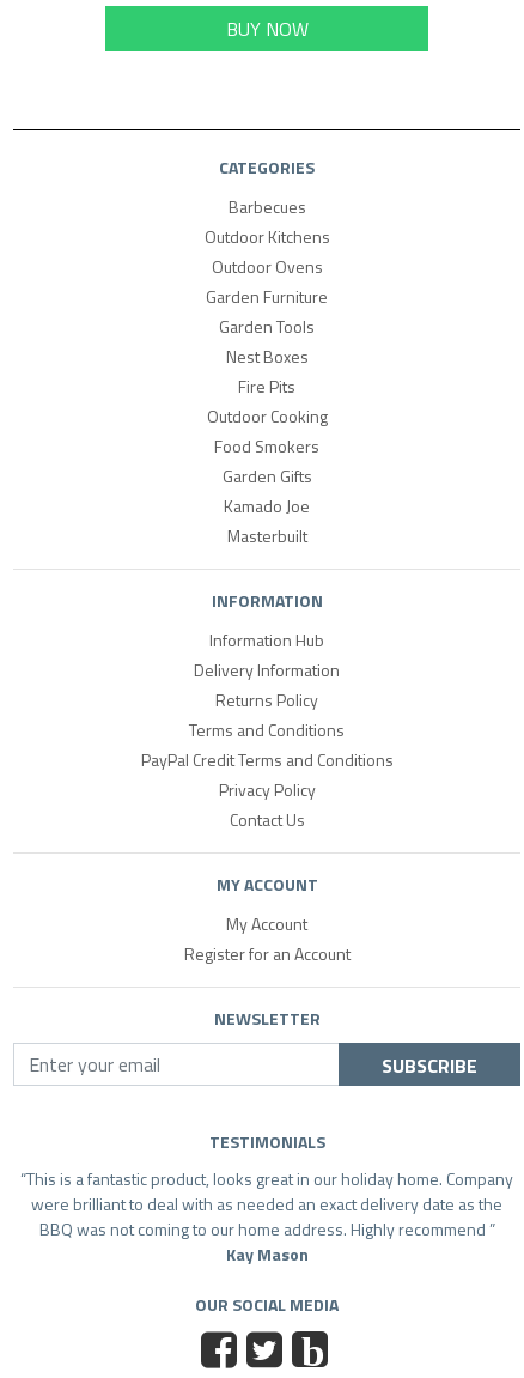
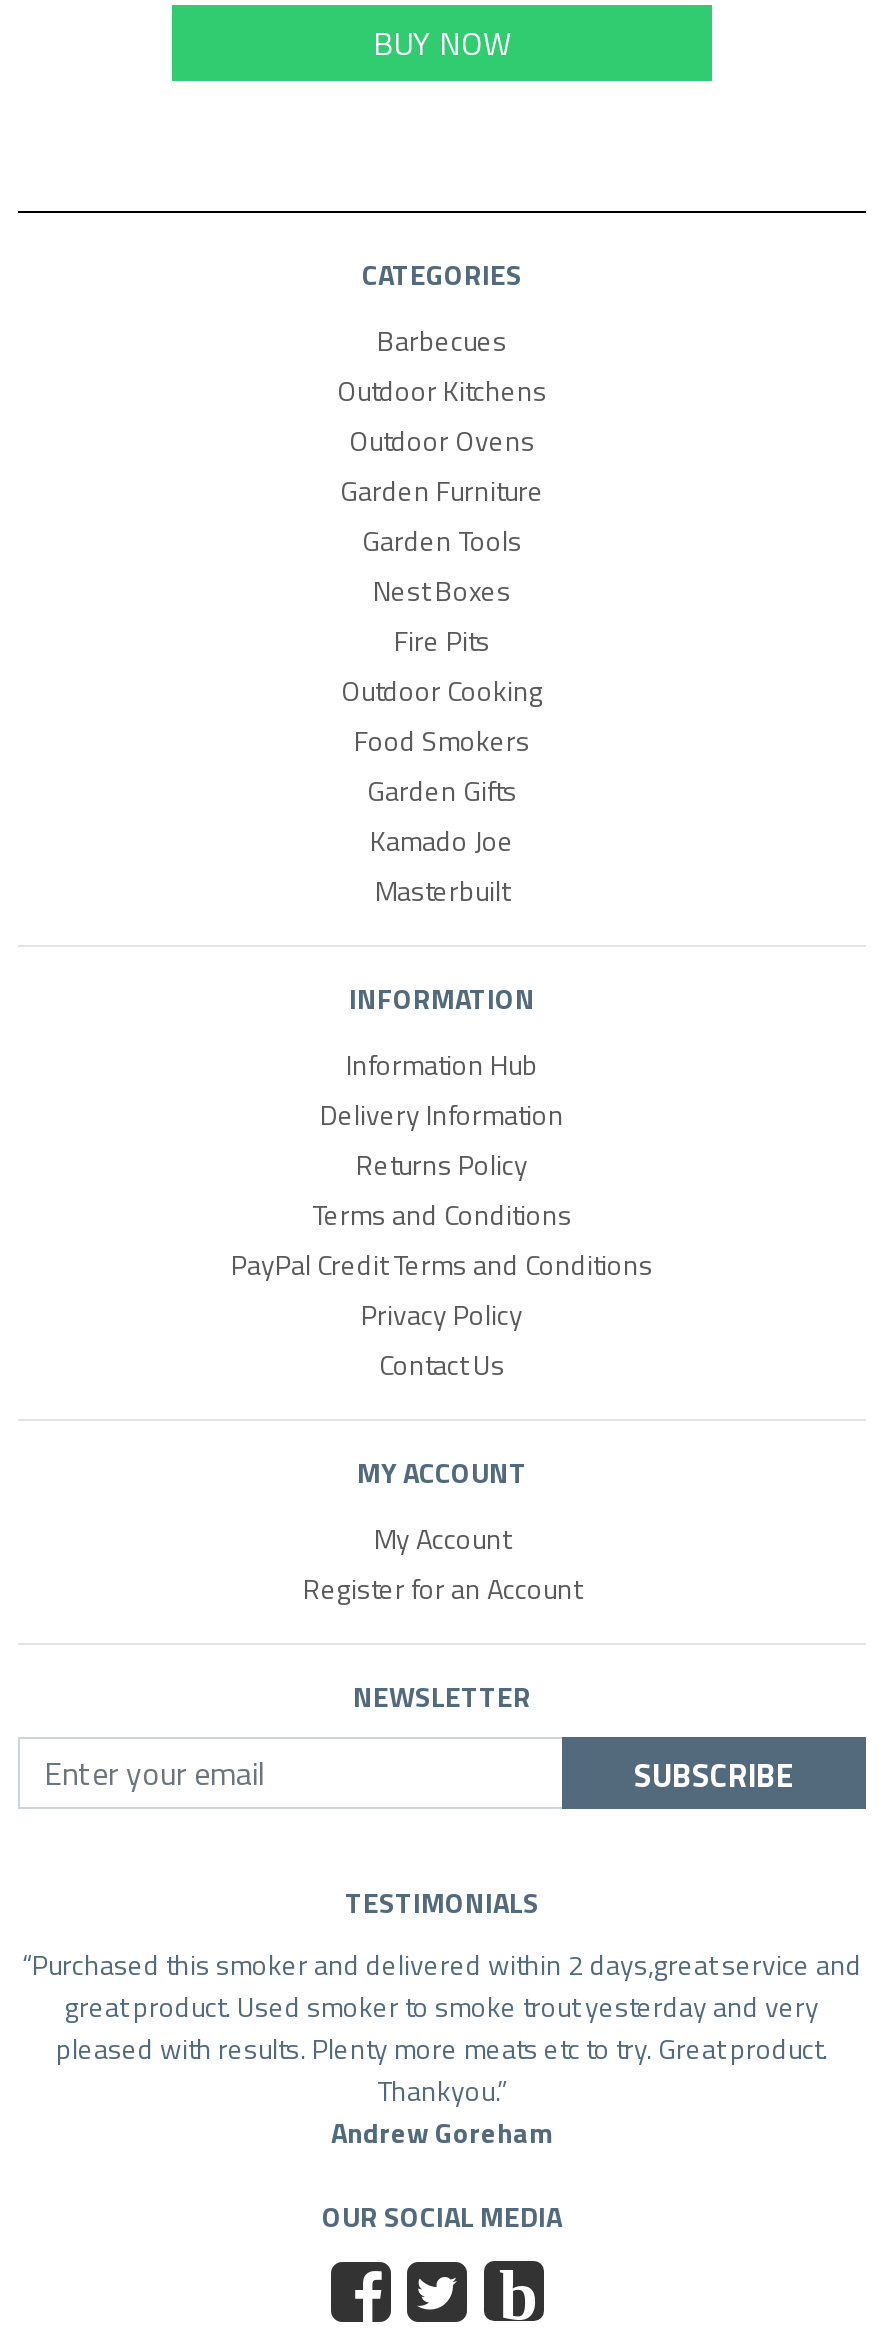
[26,1166,513,1267] This is a fantastic product, looks great in our holiday home. Company | were brilliant to deal with as needed an exact delivery date as the | BBQ was not coming to our home address. Highly recommend | Kay Mason -> [32,1944,862,2154] Purchased this smoker and delivered within 2 days,great service and | great product. Used smoker to smoke trout yesterday and very | pleased with results. Plenty more meats etc to try. Great product. | Thankyou. | Andrew Goreham

